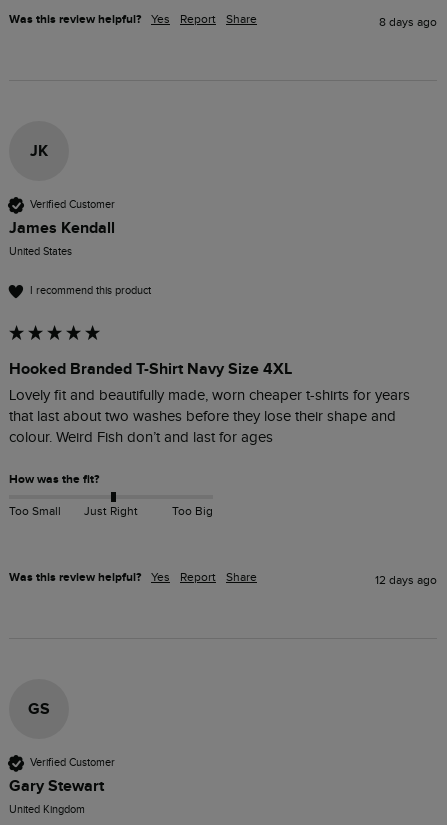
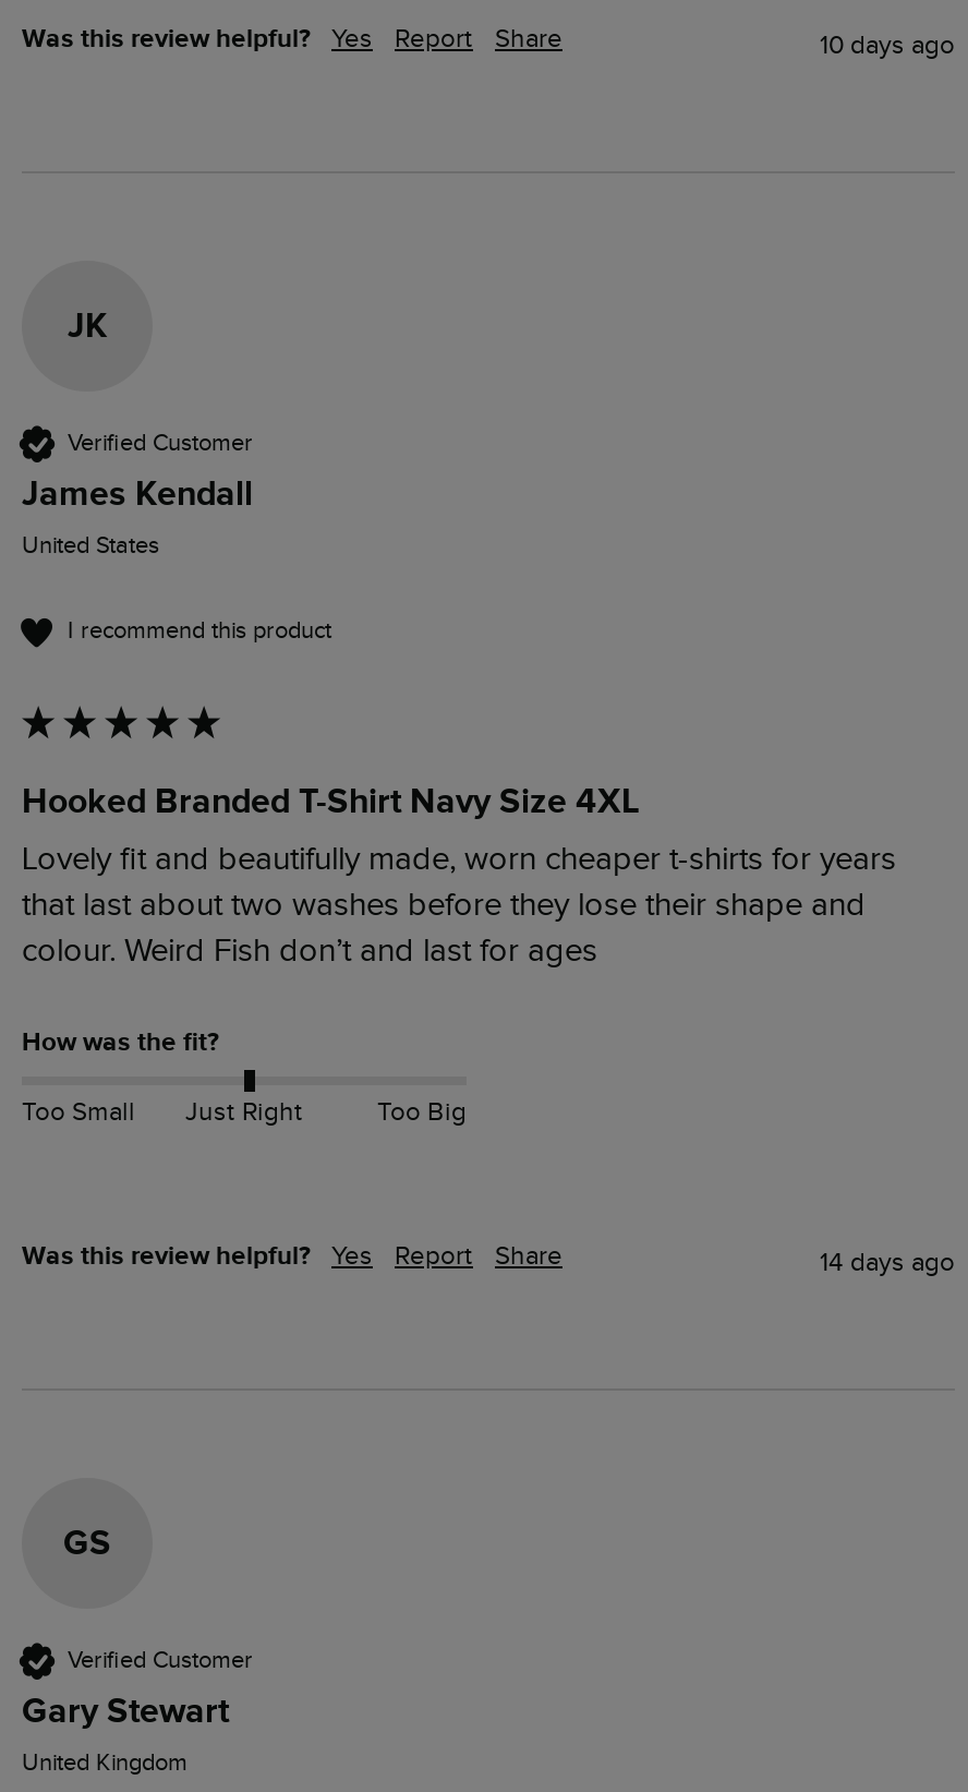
[379,14,437,28] 8 days ago -> [820,28,955,59] 10 days ago
[375,573,437,587] 12 days ago -> [820,1246,955,1276] 14 days ago

